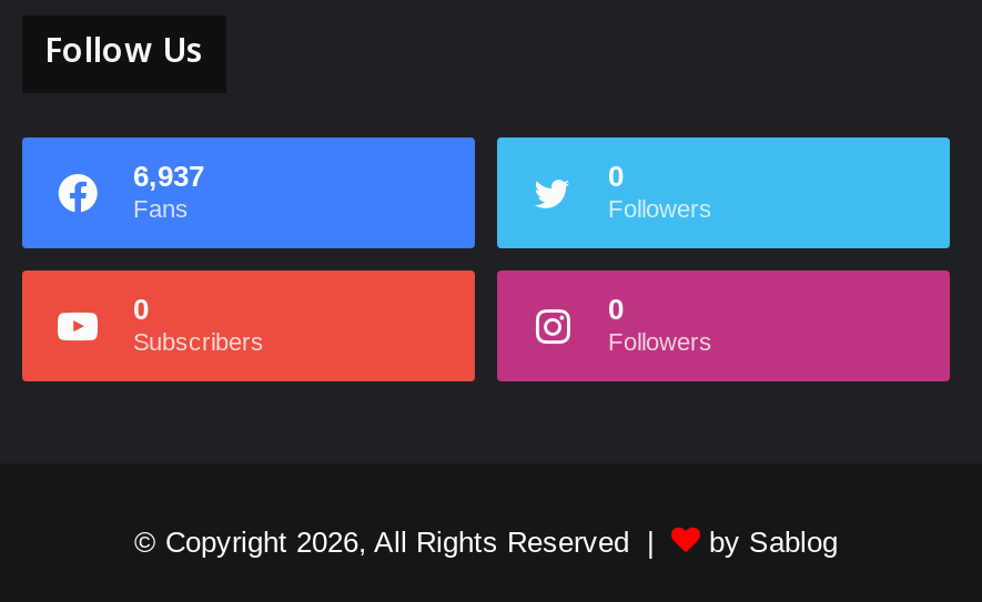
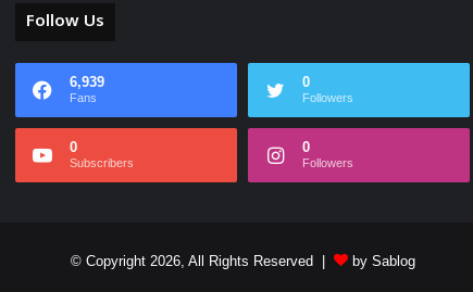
[133,160,204,193] 6,937 -> [70,74,104,90] 6,939

